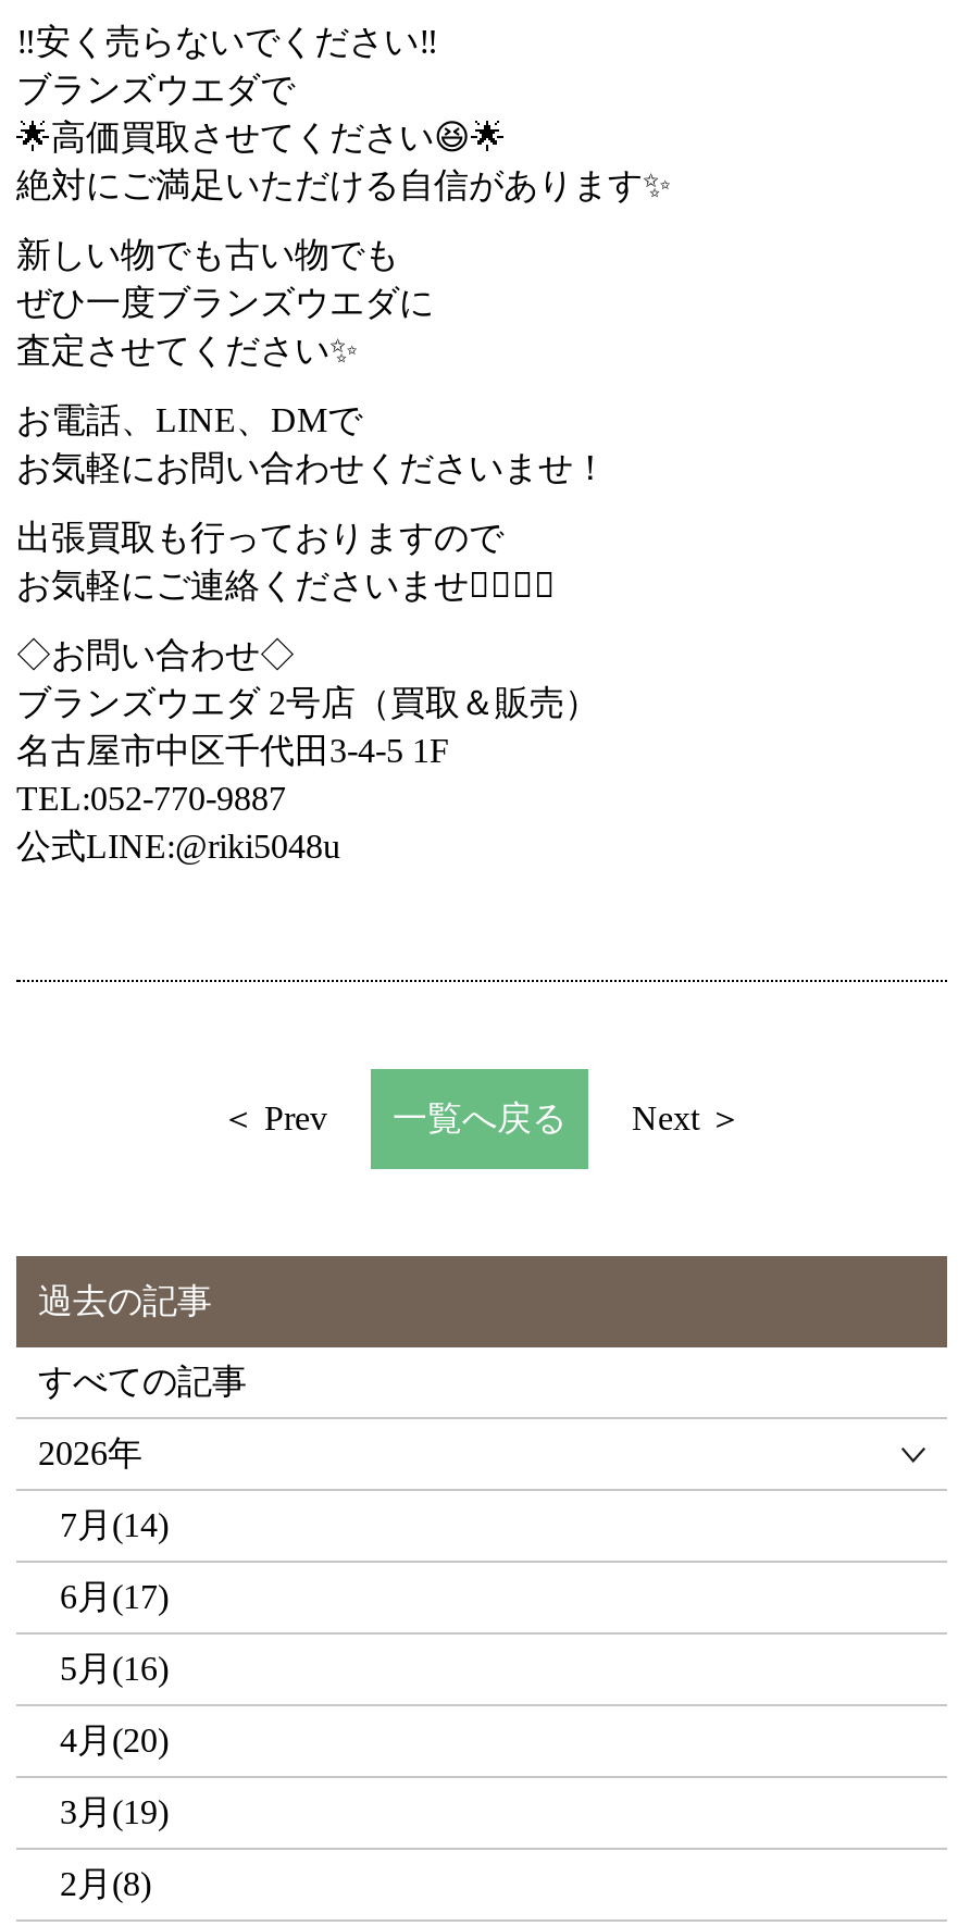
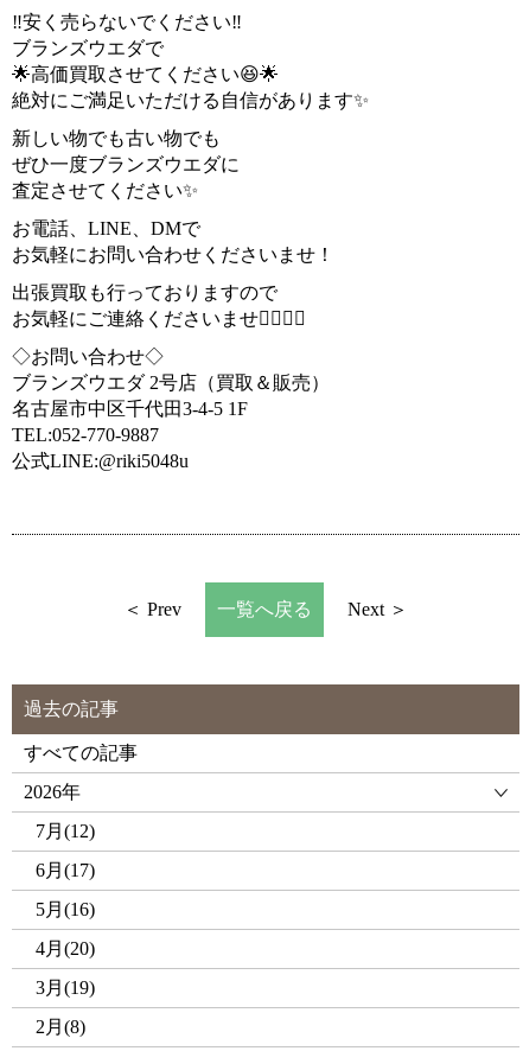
[60,1506,169,1543] 7月(14) -> [36,821,95,841] 7月(12)

